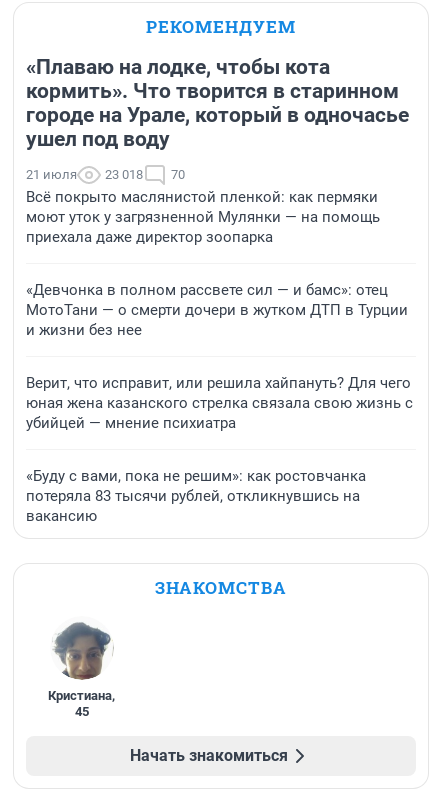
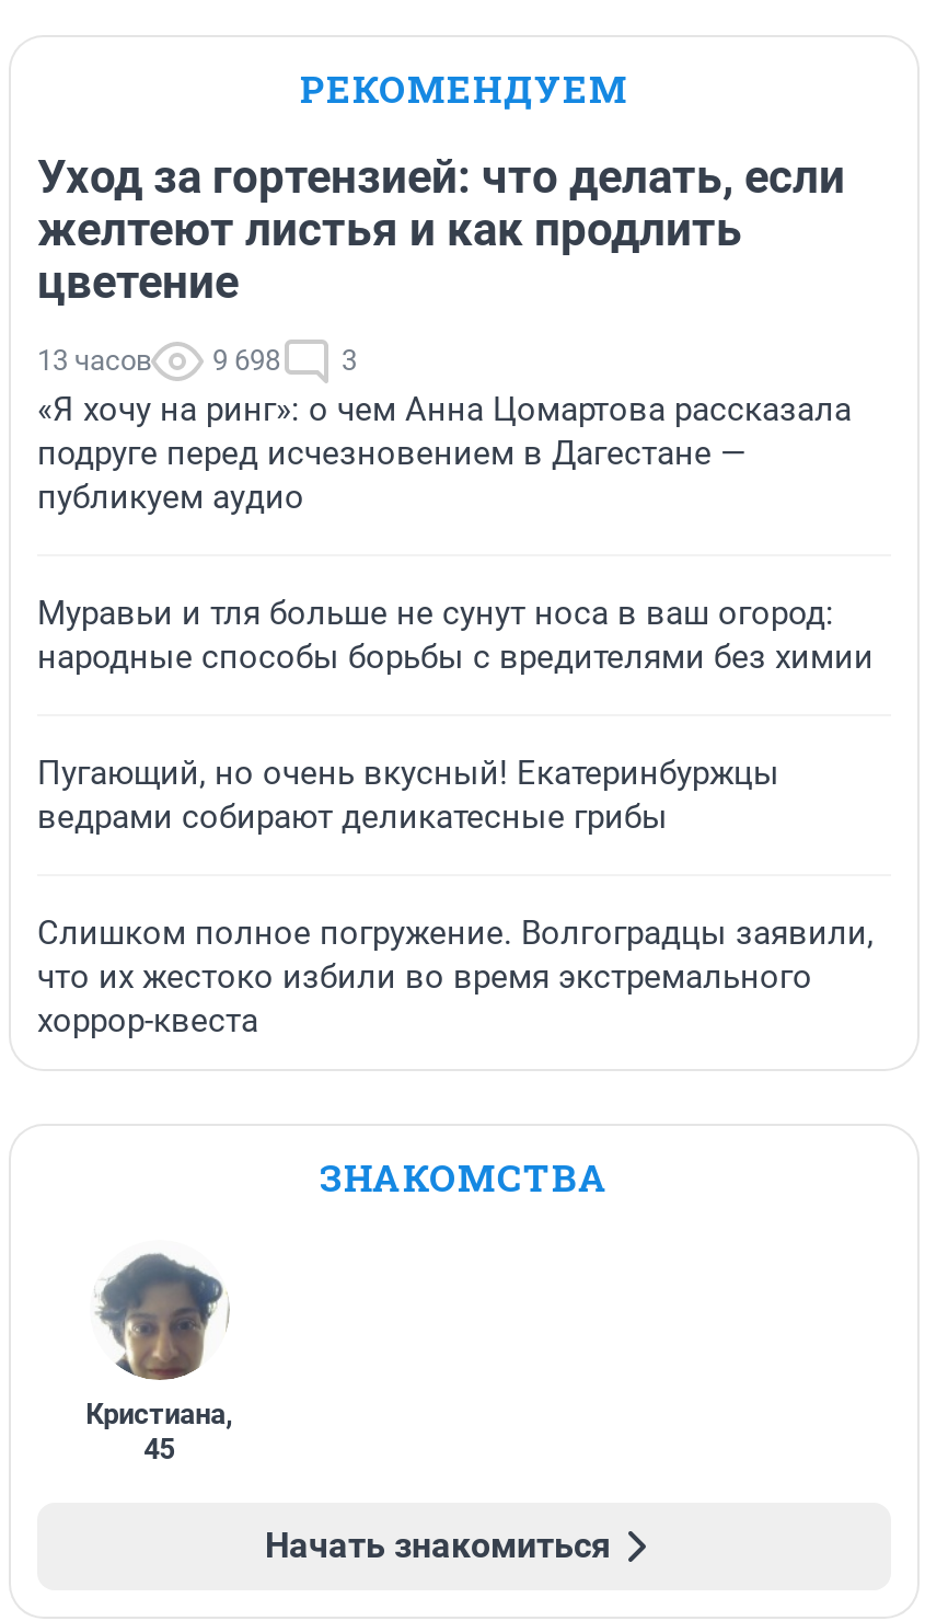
[26,55,409,151] «Плаваю на лодке, чтобы кота | кормить». Что творится в старинном | городе на Урале, который в одночасье | ушел под воду -> [37,152,845,310] Уход за гортензией: что делать, если | желтеют листья и как продлить | цветение
[26,167,380,246] 21 июля | 23 018 | 70 | Всё покрыто маслянистой пленкой: как пермяки | моют уток у загрязненной Мулянки — на помощь | приехала даже директор зоопарка -> [37,345,852,518] 13 часов | 9 698 | 3 | «Я хочу на ринг»: о чем Анна Цомартова рассказала | подруге перед исчезновением в Дагестане — | публикуем аудио
[26,281,408,339] «Девчонка в полном рассвете сил — и бамс»: отец | МотоТани — о смерти дочери в жутком ДТП в Турции | и жизни без нее -> [37,594,874,678] Муравьи и тля больше не сунут носа в ваш огород: | народные способы борьбы с вредителями без химии
[26,374,413,432] Верит, что исправит, или решила хайпануть? Для чего | юная жена казанского стрелка связала свою жизнь с | убийцей — мнение психиатра -> [37,754,779,837] Пугающий, но очень вкусный! Екатеринбуржцы | ведрами собирают деликатесные грибы
[26,467,366,525] «Буду с вами, пока не решим»: как ростовчанка | потеряла 83 тысячи рублей, откликнувшись на | вакансию -> [37,914,874,1041] Слишком полное погружение. Волгоградцы заявили, | что их жестоко избили во время экстремального | хоррор-квеста

